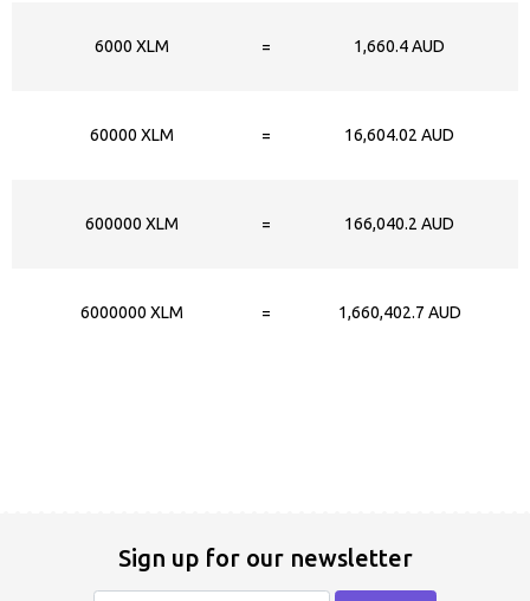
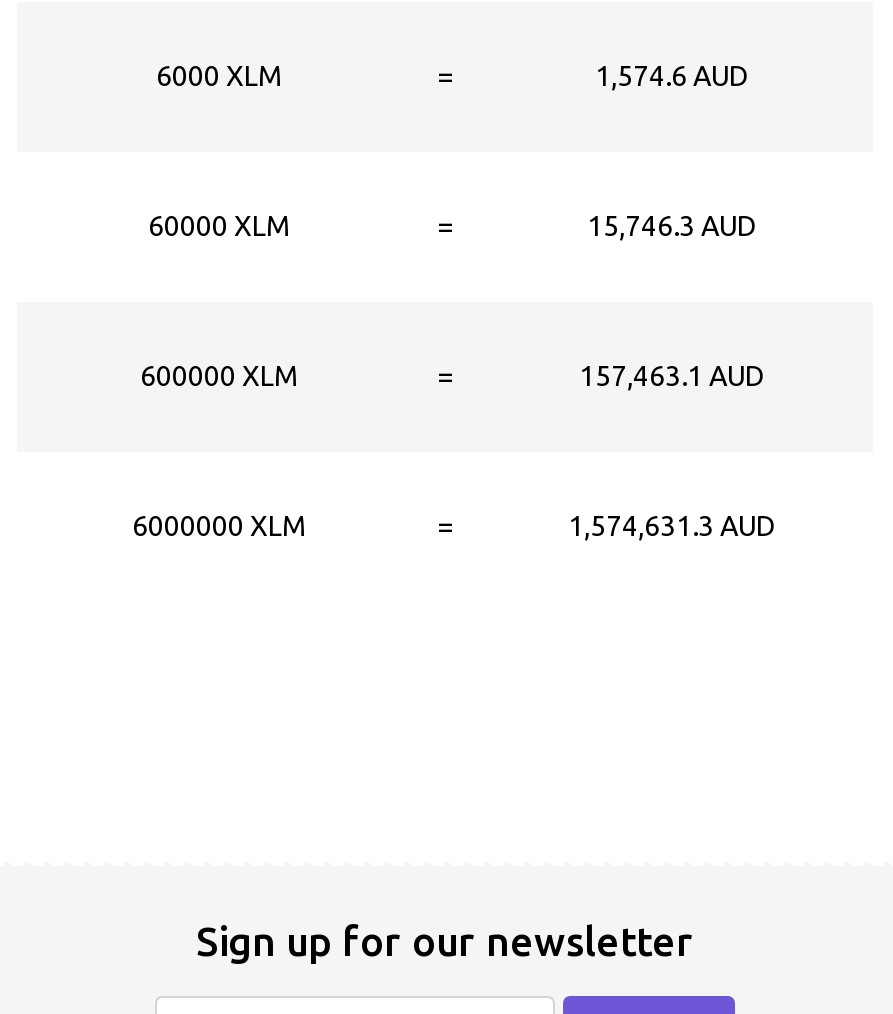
[354,36,445,55] 1,660.4 AUD -> [595,60,749,92] 1,574.6 AUD
[344,125,454,144] 16,604.02 AUD -> [587,210,757,242] 15,746.3 AUD
[344,214,454,233] 166,040.2 AUD -> [579,360,765,392] 157,463.1 AUD
[338,303,461,322] 1,660,402.7 AUD -> [568,510,776,542] 1,574,631.3 AUD

